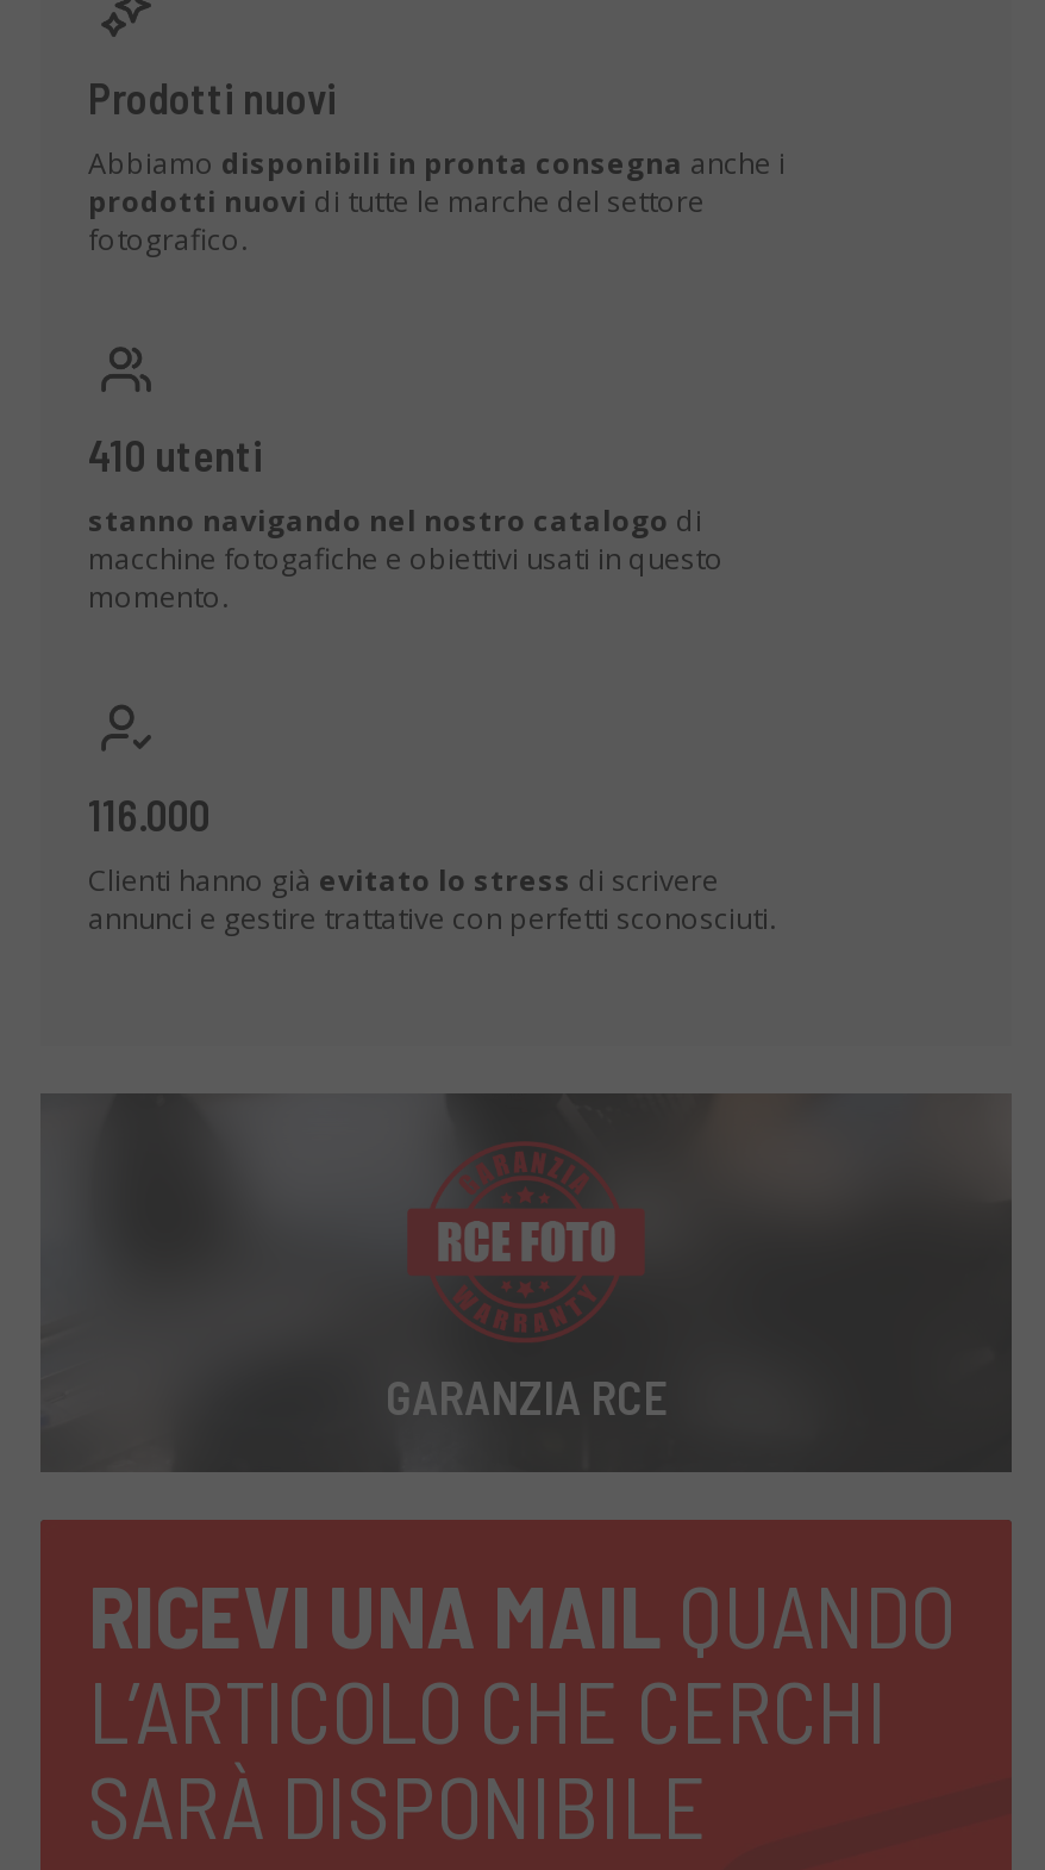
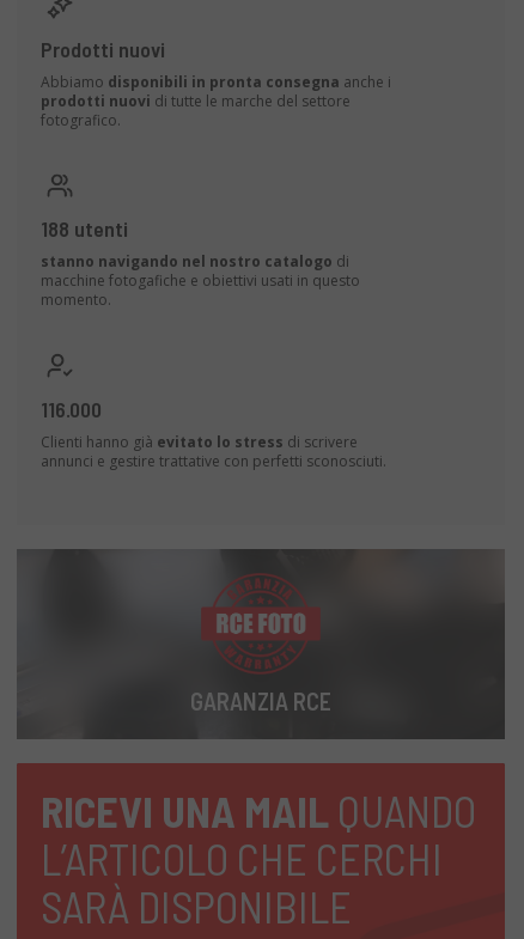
[88,430,262,482] 410 utenti -> [41,216,128,242] 188 utenti

